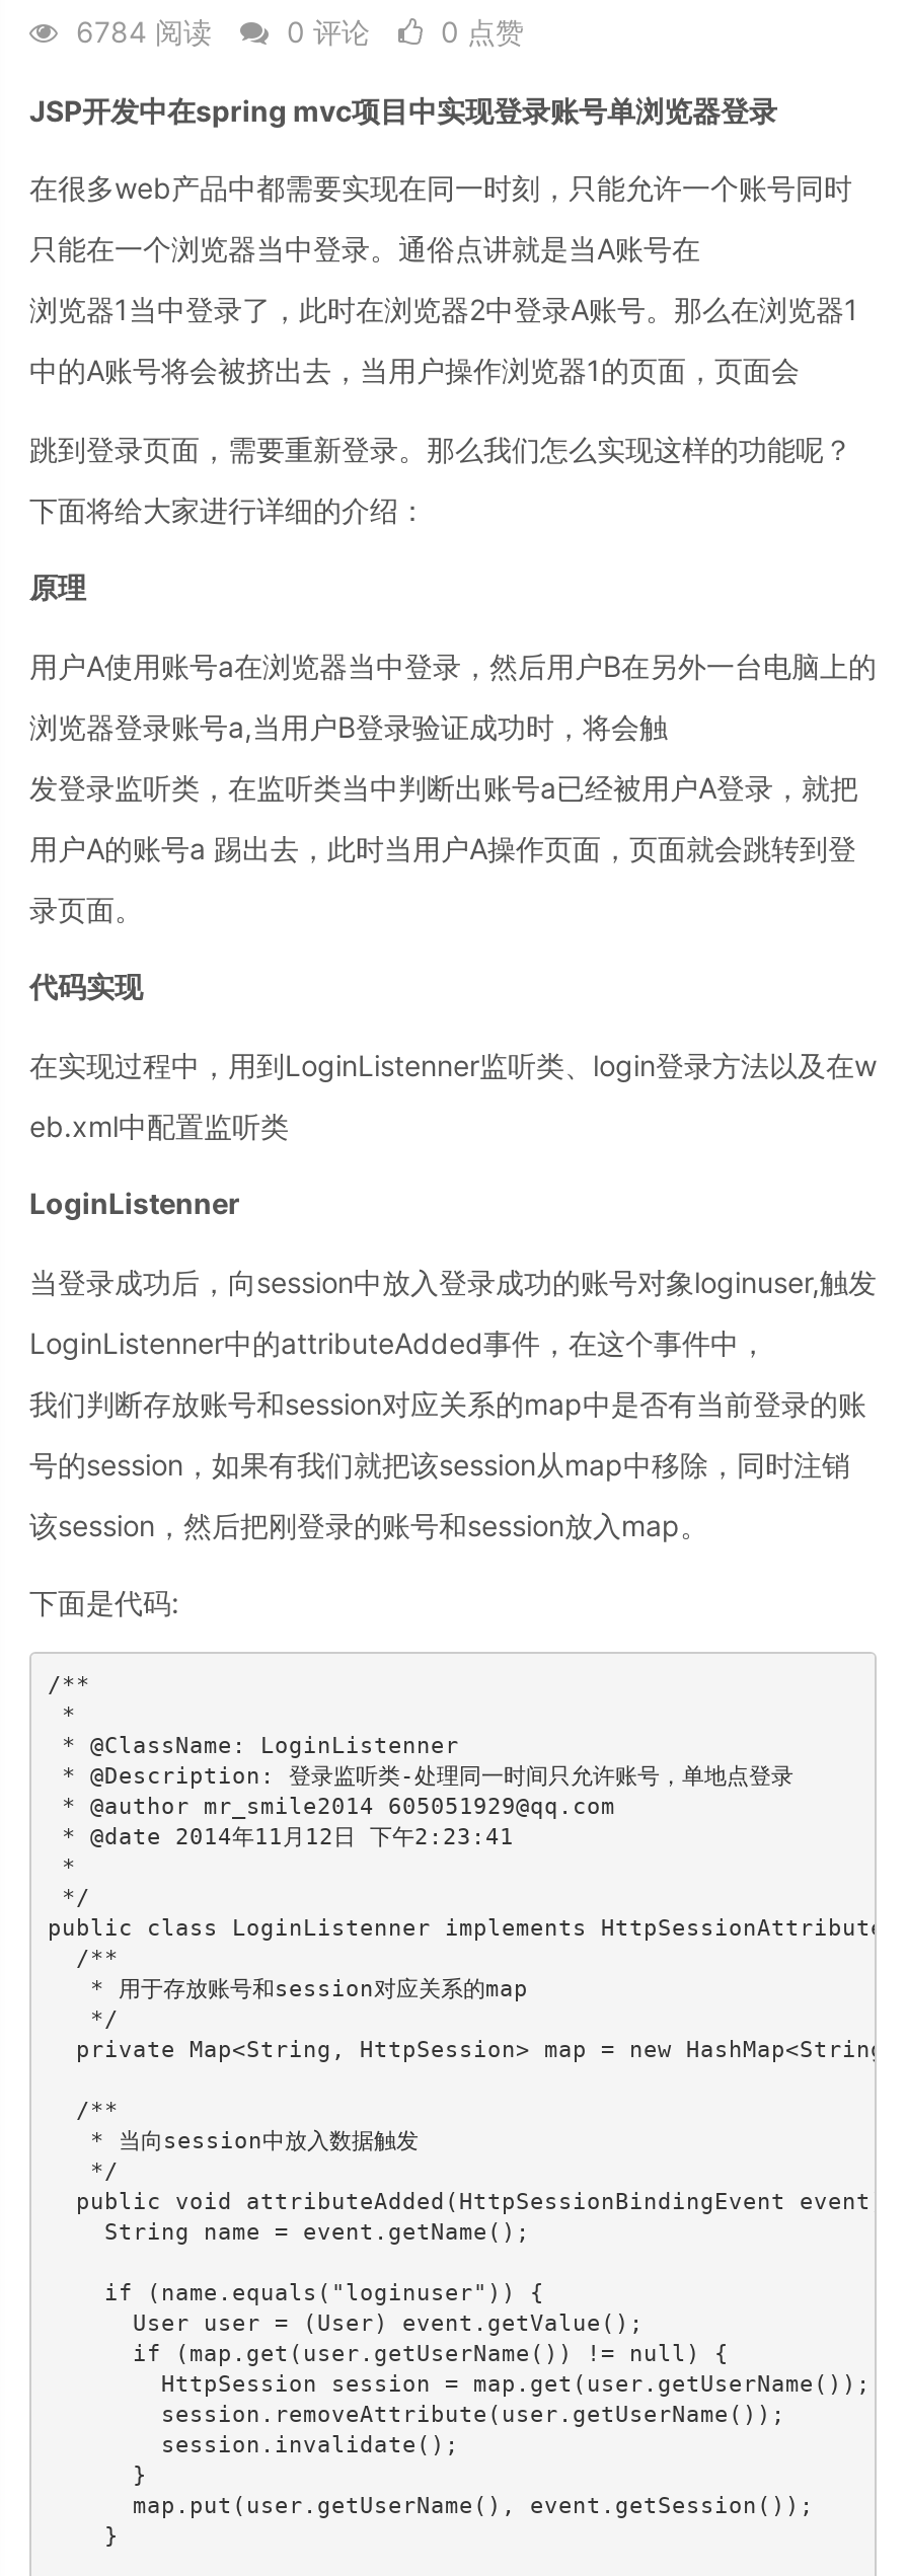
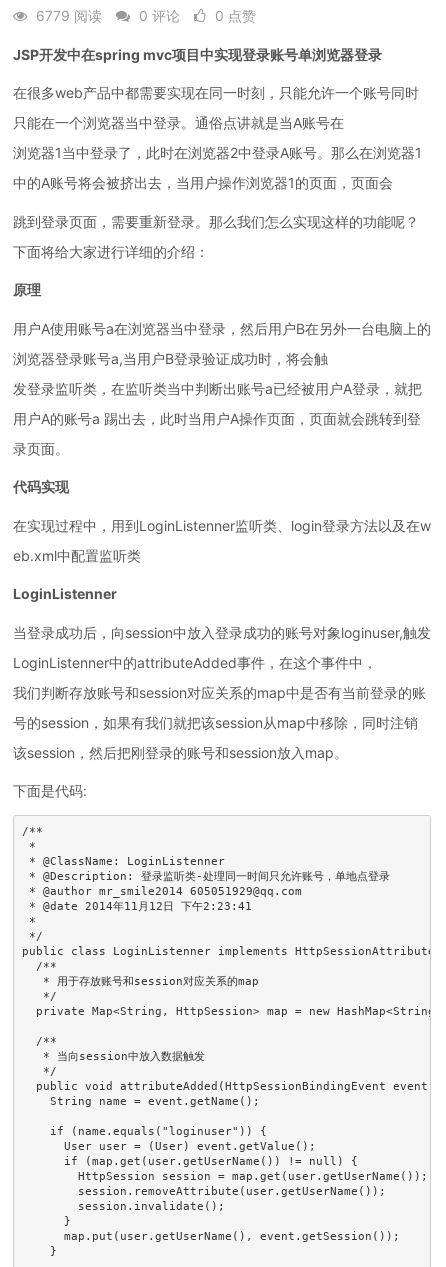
[68,14,524,49] 6784 阅读 0 评论 0 点赞 -> [32,7,256,24] 6779 阅读 0 评论 0 点赞

